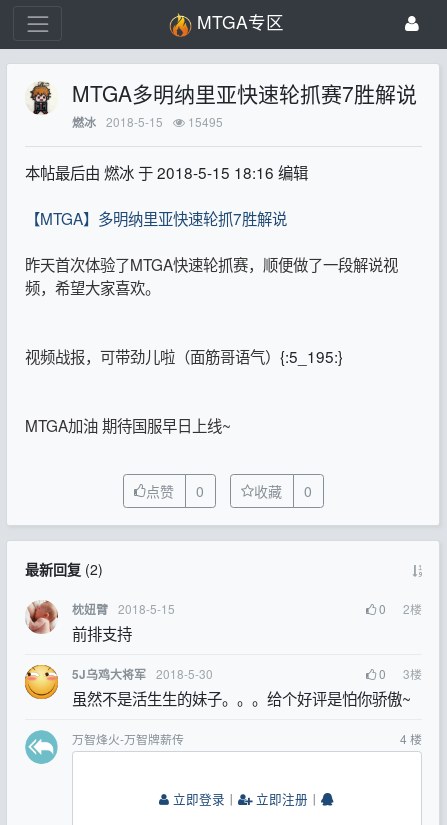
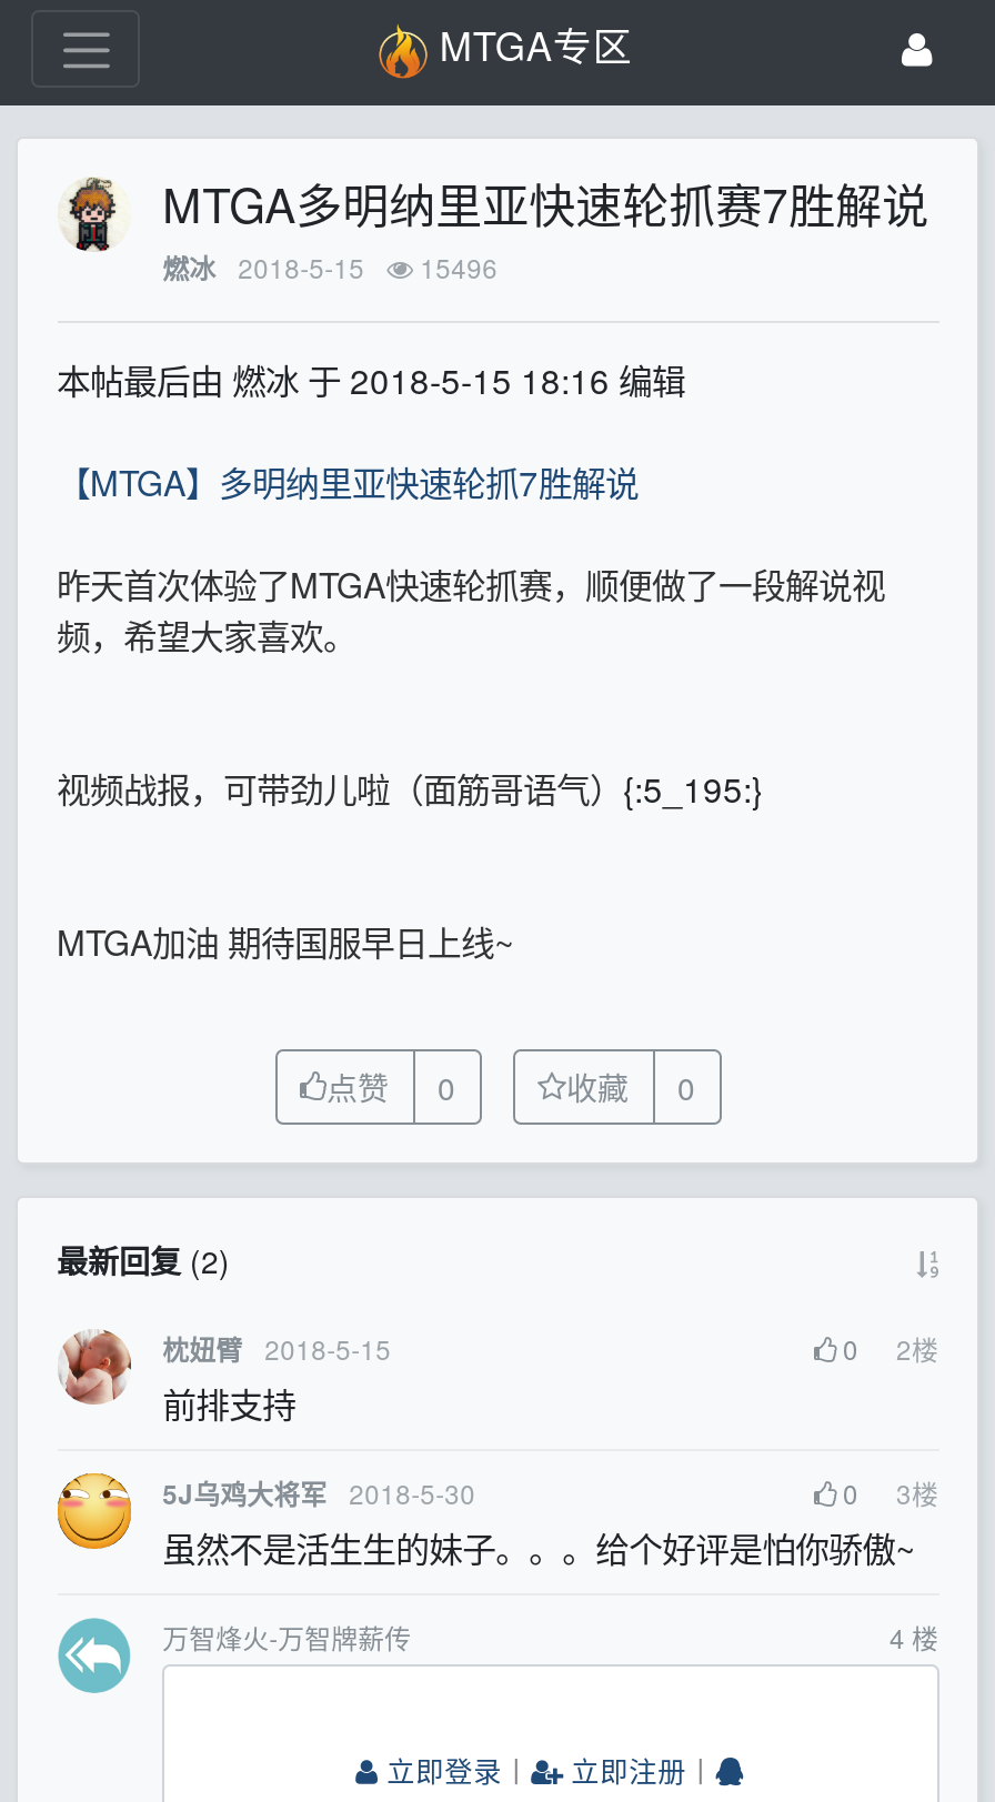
[72,113,223,131] 燃冰 2018-5-15 15495 -> [162,248,498,288] 燃冰 2018-5-15 15496

